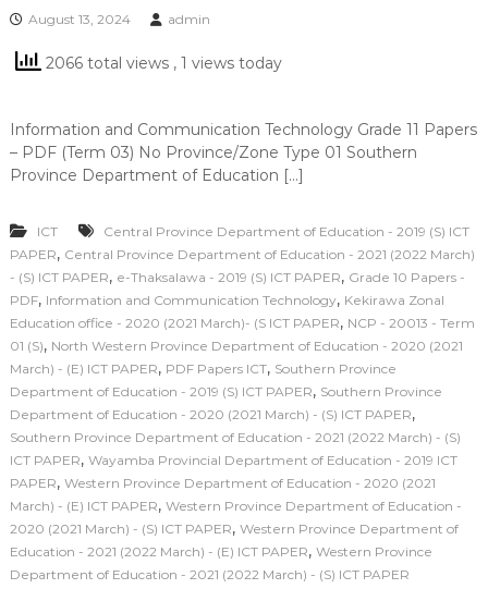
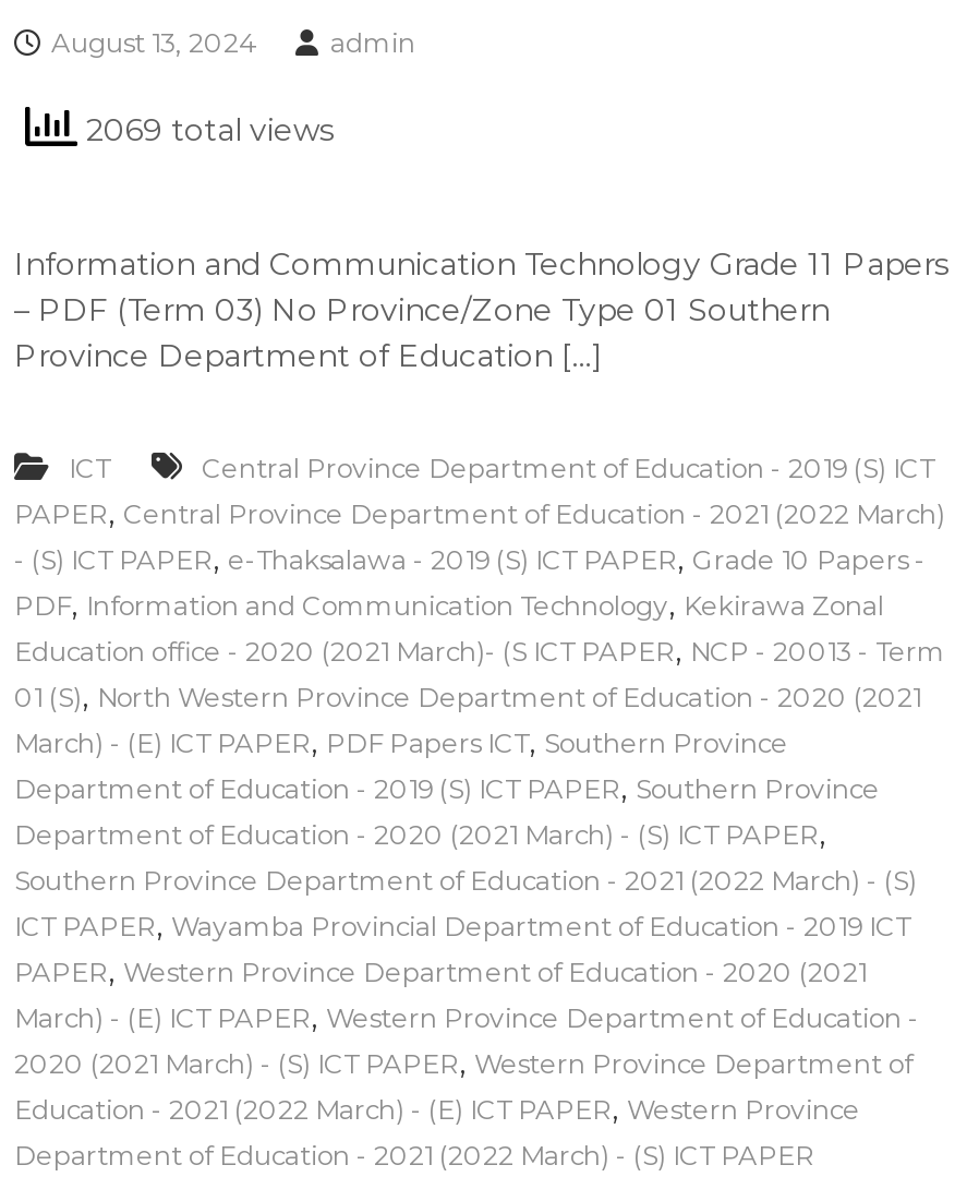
[41,53,282,73] 2066 total views, 1 views today -> [77,111,335,150] 2069 total views

